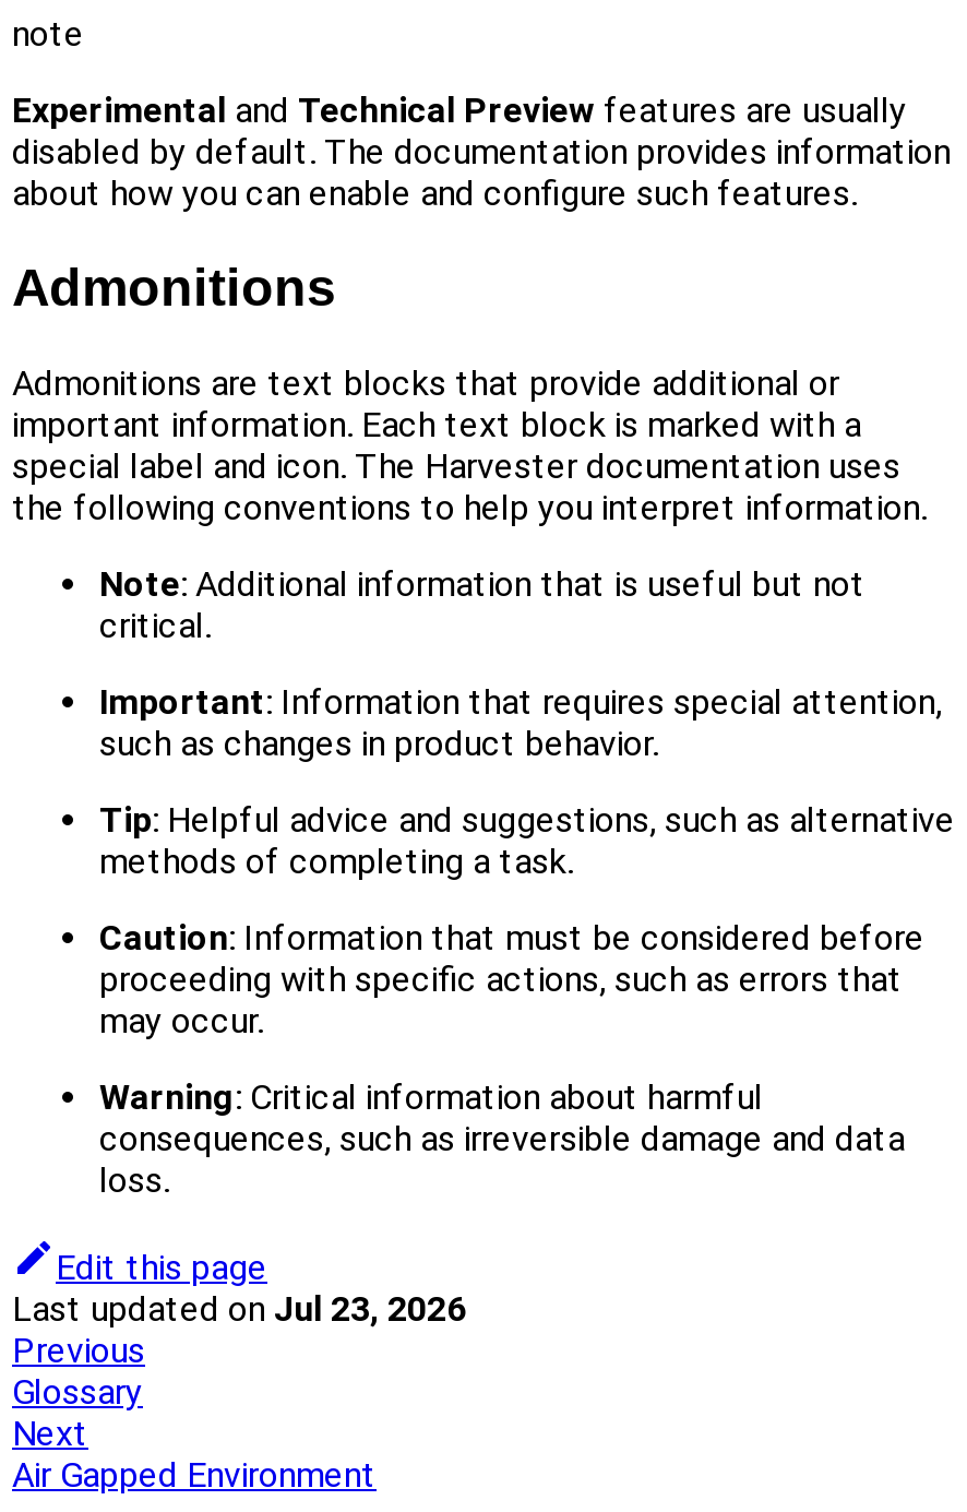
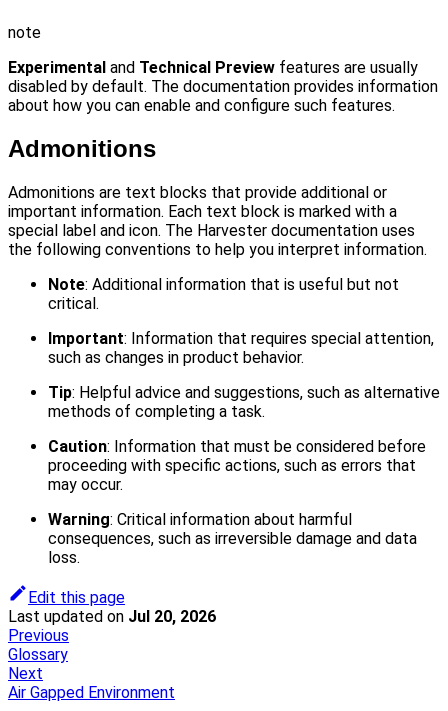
[12,1288,466,1329] Last updated on Jul 23, 2026 -> [8,607,216,626] Last updated on Jul 20, 2026

